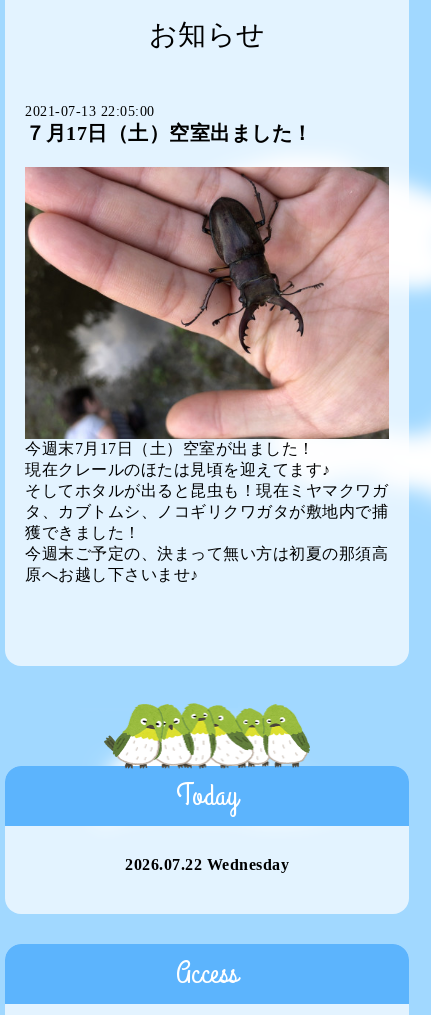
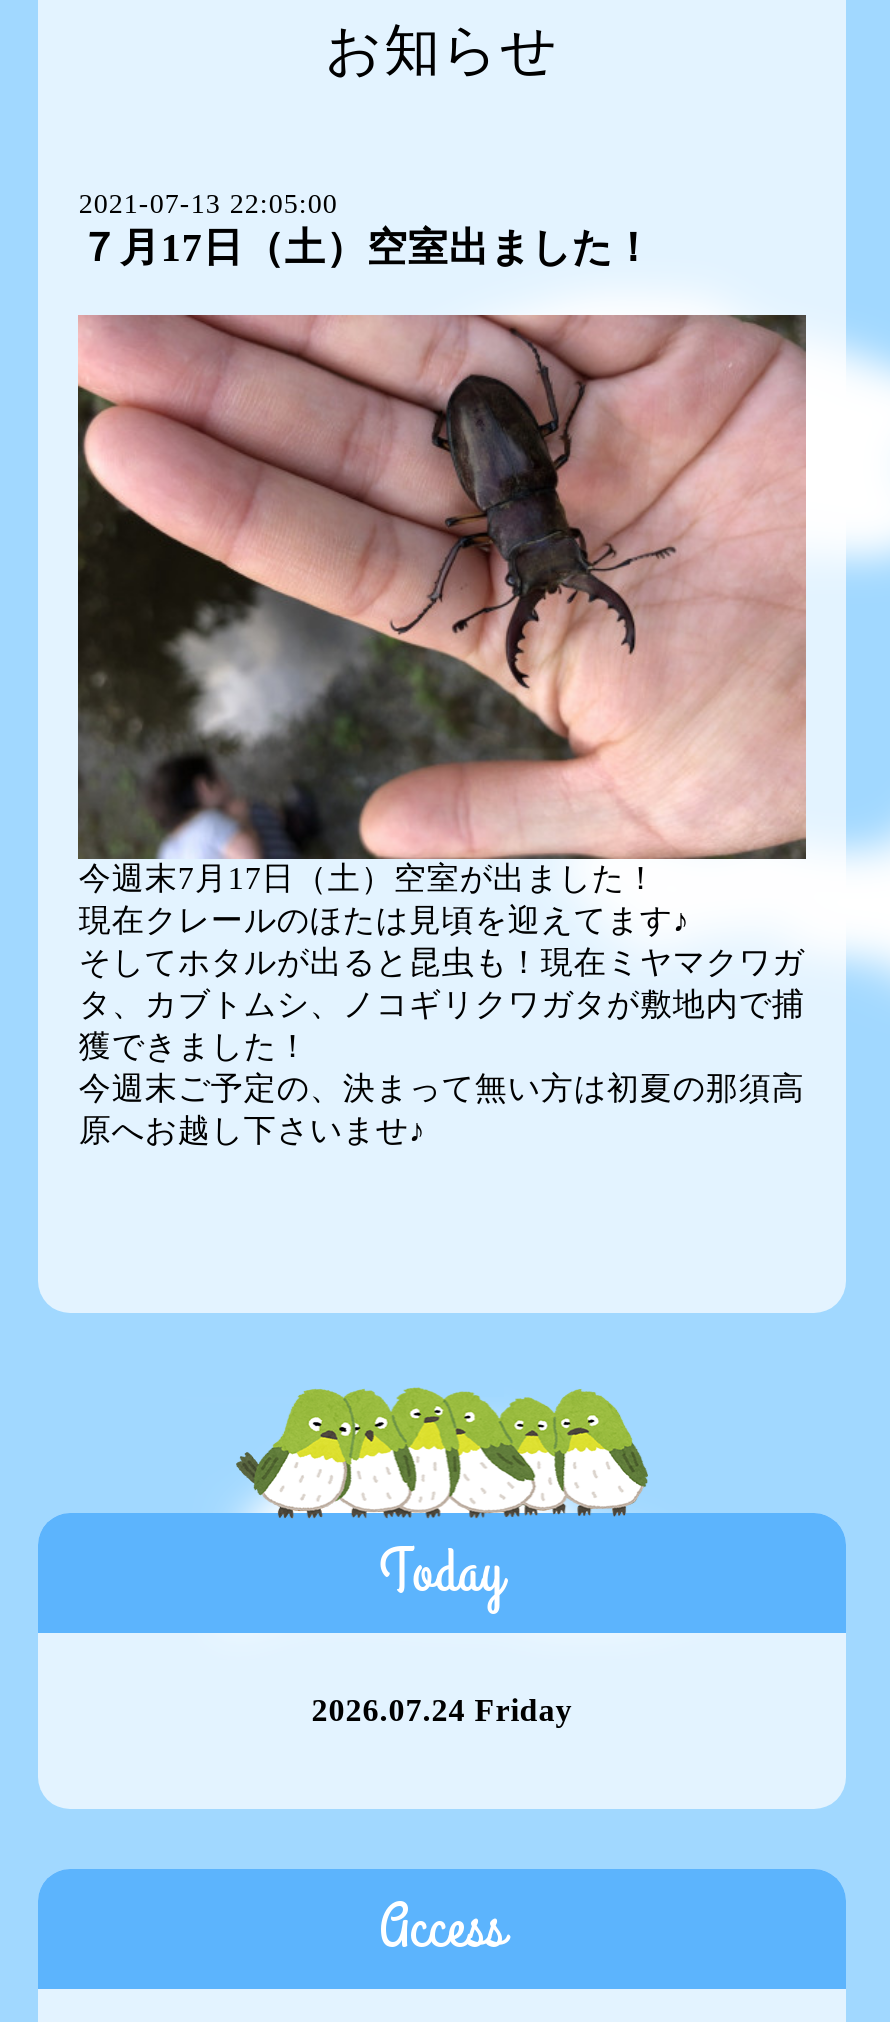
[125,856,289,873] 2026.07.22 Wednesday -> [312,1694,572,1728] 2026.07.24 Friday

